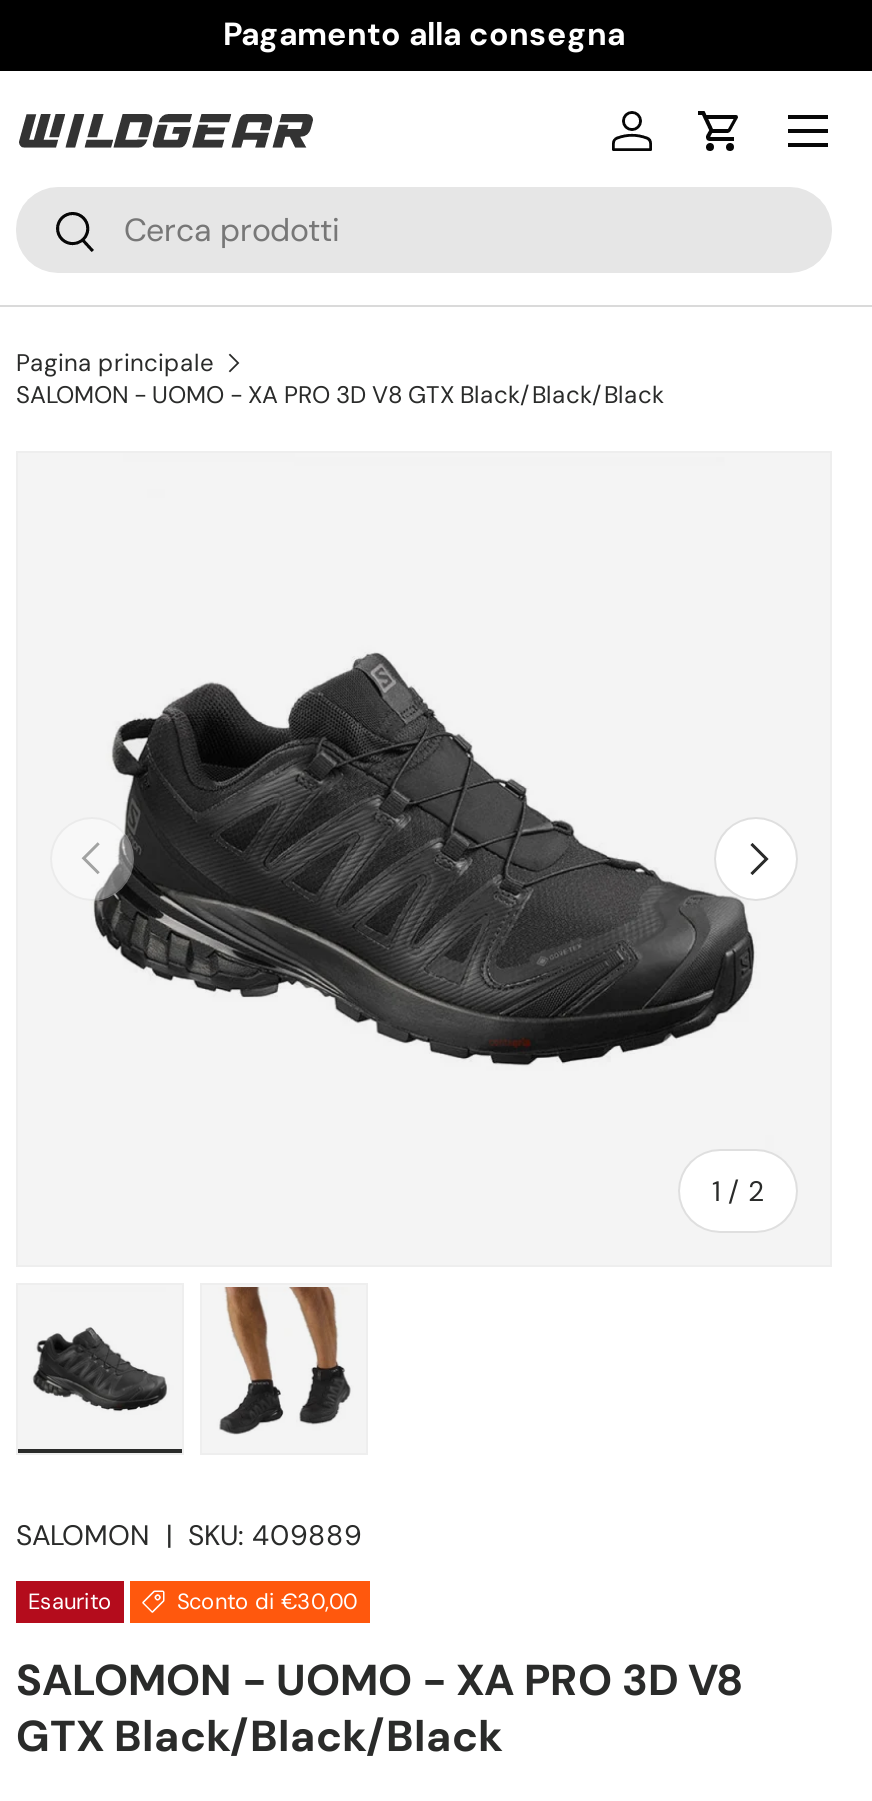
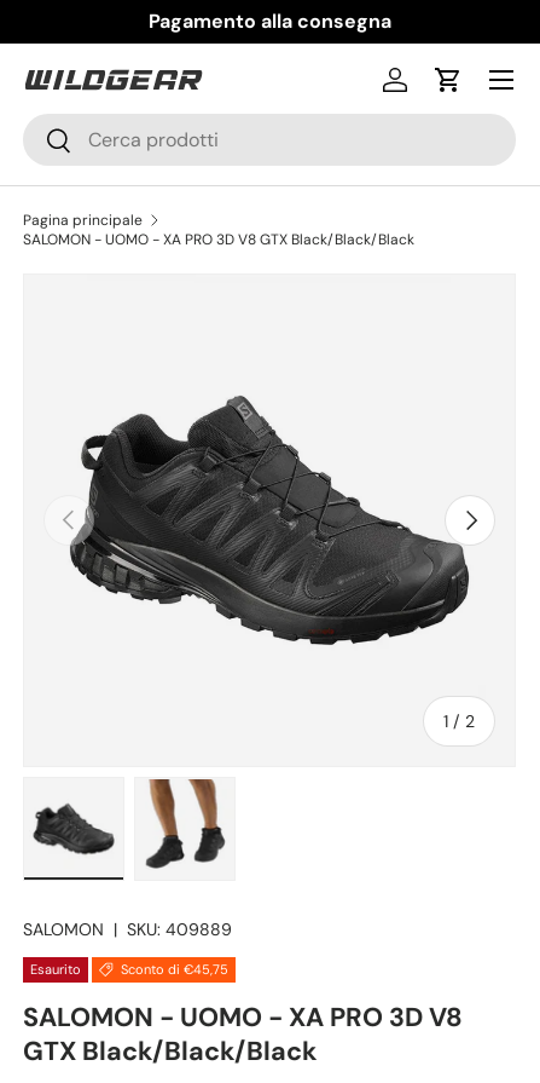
[177,1587,357,1615] Sconto di €30,00 -> [120,961,228,978] Sconto di €45,75

